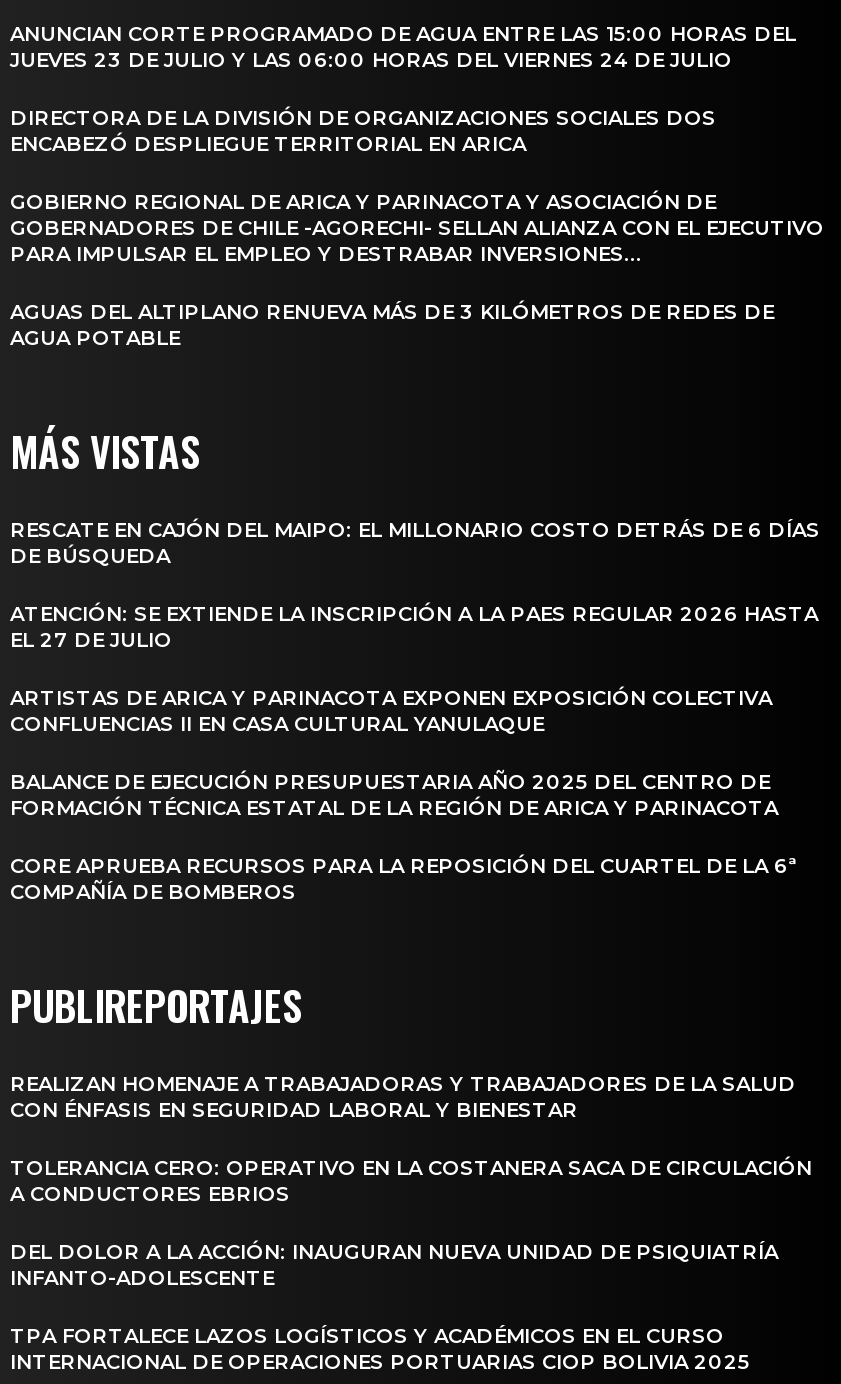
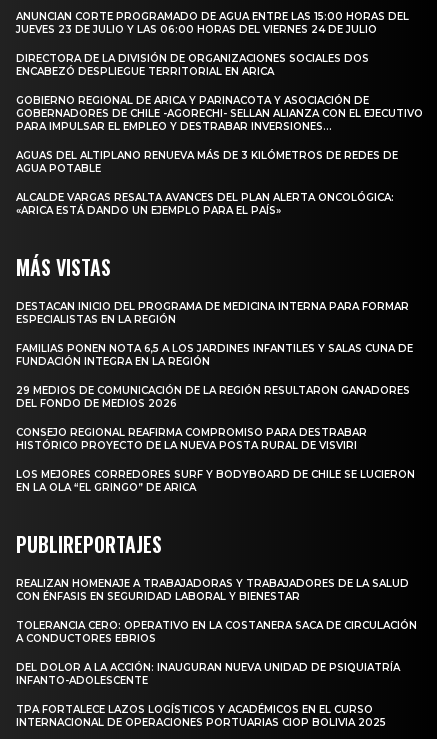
none -> [16,191,394,217] ALCALDE VARGAS RESALTA AVANCES DEL PLAN ALERTA ONCOLÓGICA: | «ARICA ESTÁ DANDO UN EJEMPLO PARA EL PAÍS»
[10,516,820,568] RESCATE EN CAJÓN DEL MAIPO: EL MILLONARIO COSTO DETRÁS DE 6 DÍAS | DE BÚSQUEDA -> [16,300,409,326] DESTACAN INICIO DEL PROGRAMA DE MEDICINA INTERNA PARA FORMAR | ESPECIALISTAS EN LA REGIÓN
[10,600,818,652] ATENCIÓN: SE EXTIENDE LA INSCRIPCIÓN A LA PAES REGULAR 2026 HASTA | EL 27 DE JULIO -> [16,342,413,368] FAMILIAS PONEN NOTA 6,5 A LOS JARDINES INFANTILES Y SALAS CUNA DE | FUNDACIÓN INTEGRA EN LA REGIÓN
[10,684,772,736] ARTISTAS DE ARICA Y PARINACOTA EXPONEN EXPOSICIÓN COLECTIVA | CONFLUENCIAS II EN CASA CULTURAL YANULAQUE -> [16,384,410,410] 29 MEDIOS DE COMUNICACIÓN DE LA REGIÓN RESULTARON GANADORES | DEL FONDO DE MEDIOS 2026
[10,768,778,820] BALANCE DE EJECUCIÓN PRESUPUESTARIA AÑO 2025 DEL CENTRO DE | FORMACIÓN TÉCNICA ESTATAL DE LA REGIÓN DE ARICA Y PARINACOTA -> [16,426,367,452] CONSEJO REGIONAL REAFIRMA COMPROMISO PARA DESTRABAR | HISTÓRICO PROYECTO DE LA NUEVA POSTA RURAL DE VISVIRI
[10,852,798,904] CORE APRUEBA RECURSOS PARA LA REPOSICIÓN DEL CUARTEL DE LA 6ª | COMPAÑÍA DE BOMBEROS -> [16,468,415,494] LOS MEJORES CORREDORES SURF Y BODYBOARD DE CHILE SE LUCIERON | EN LA OLA “EL GRINGO” DE ARICA

